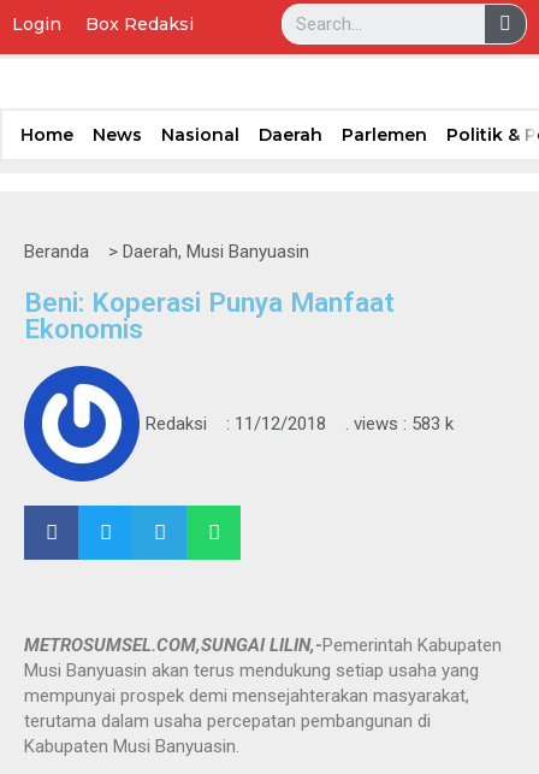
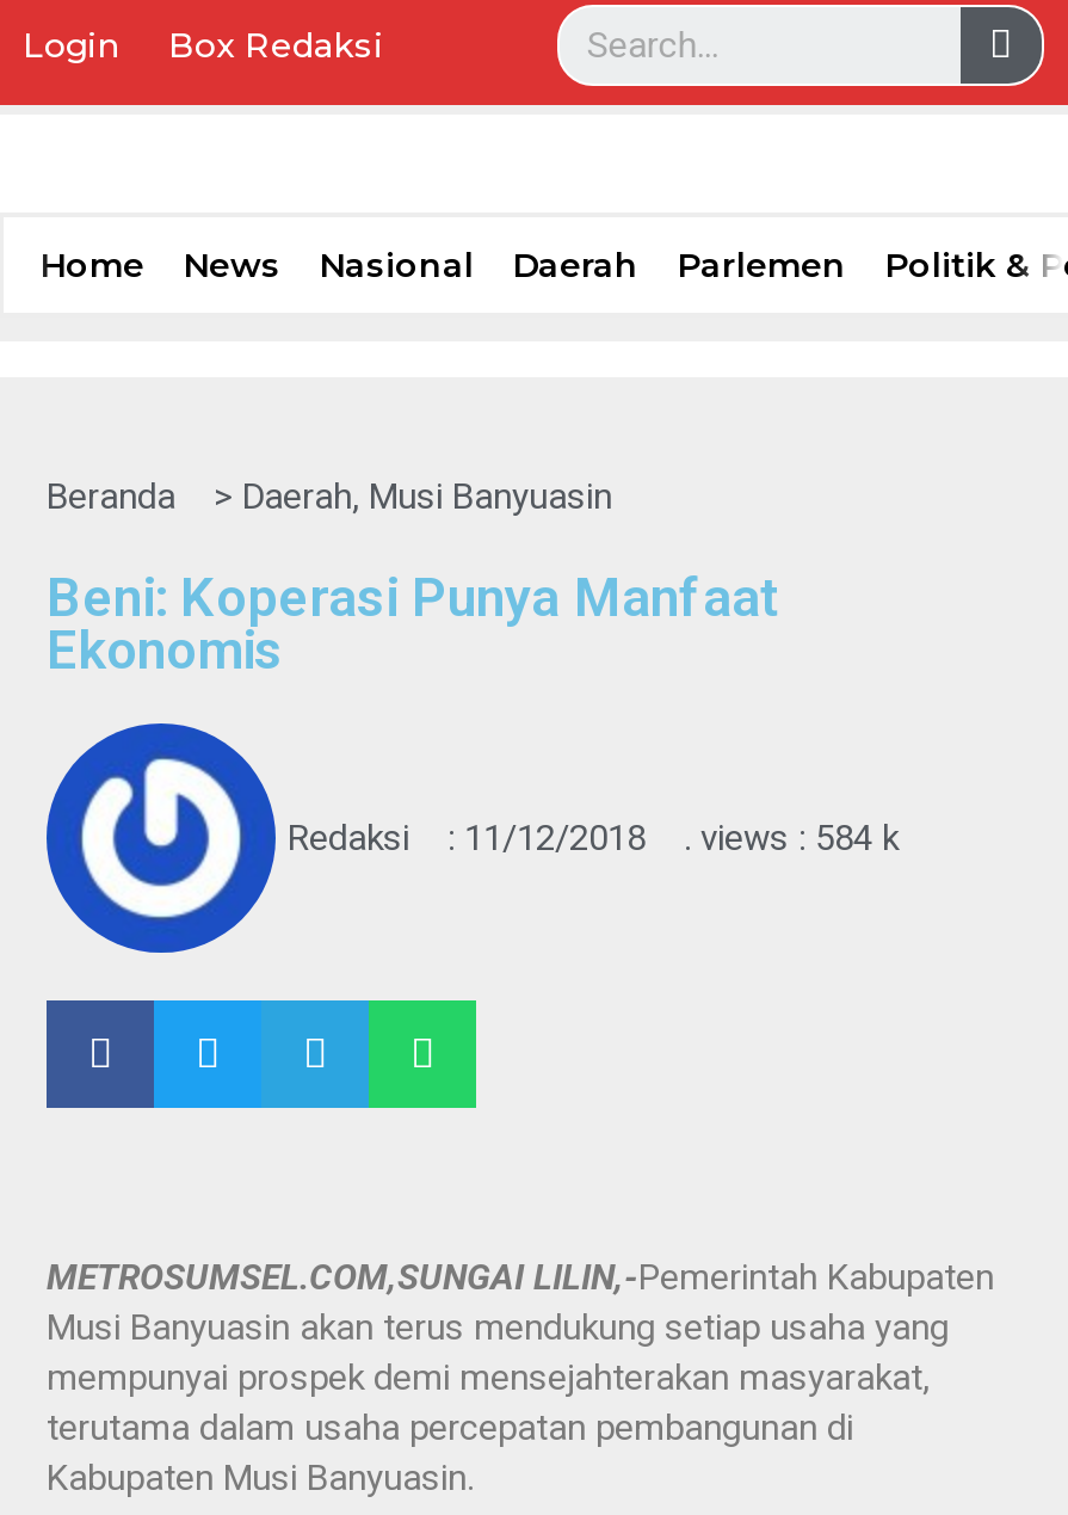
[146,412,454,434] Redaksi : 11/12/2018 . views : 583 k -> [288,815,899,858] Redaksi : 11/12/2018 . views : 584 k

